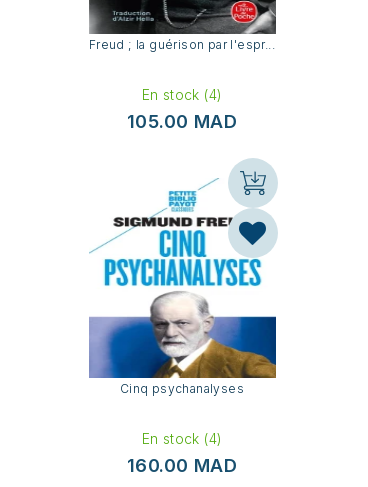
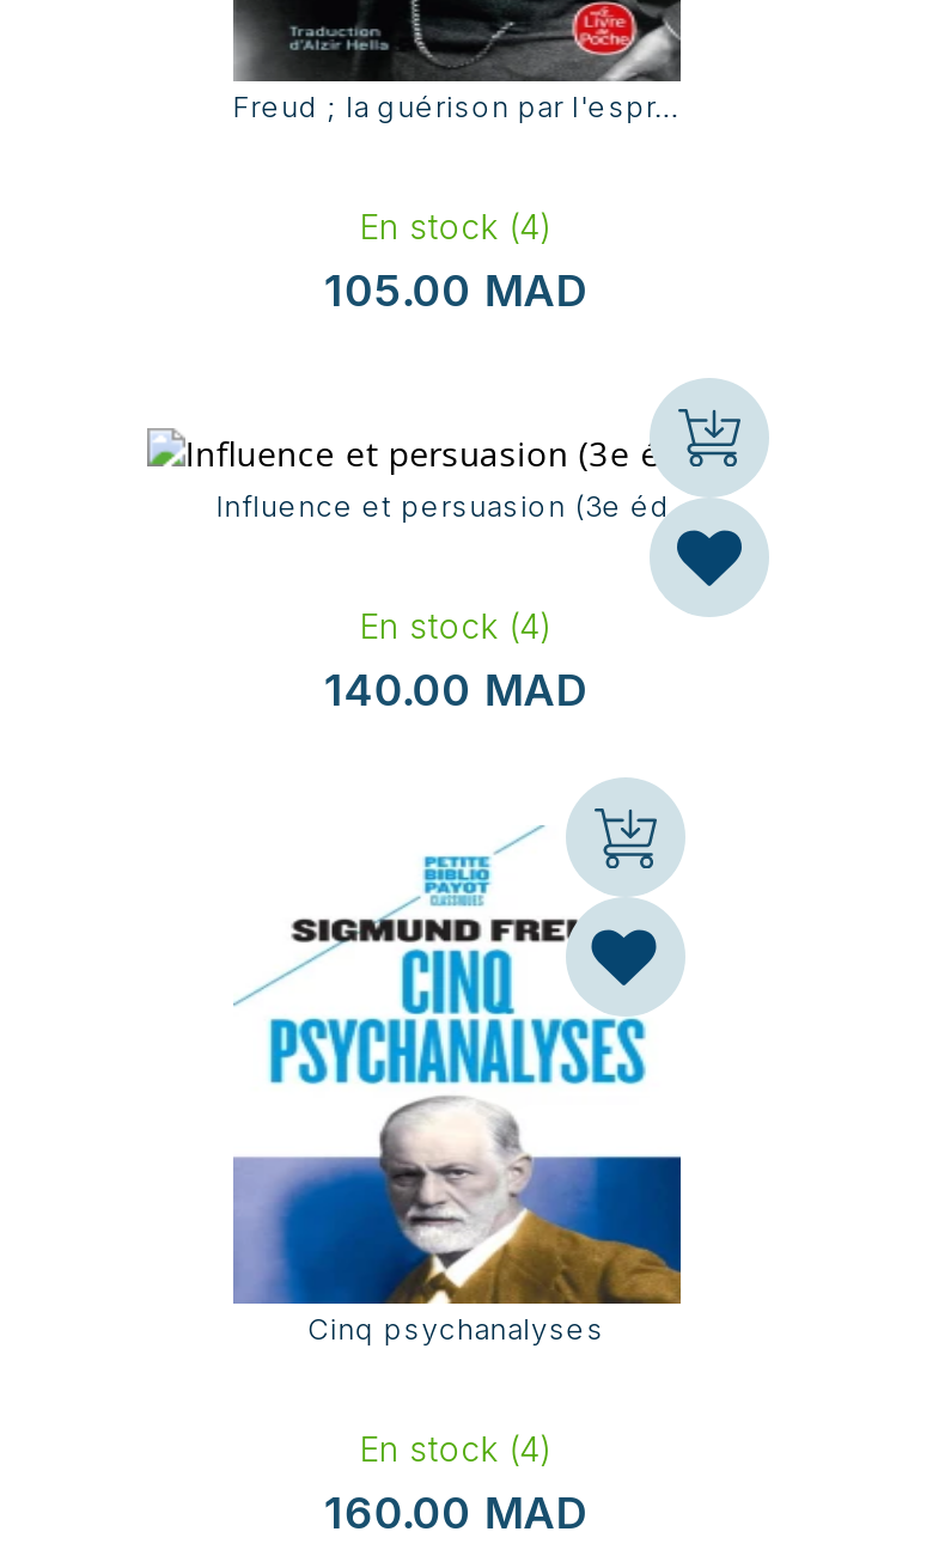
none -> [145,378,769,716] [image] | Influence et persuasion (3e éd... | En stock (4) | 140.00 MAD

